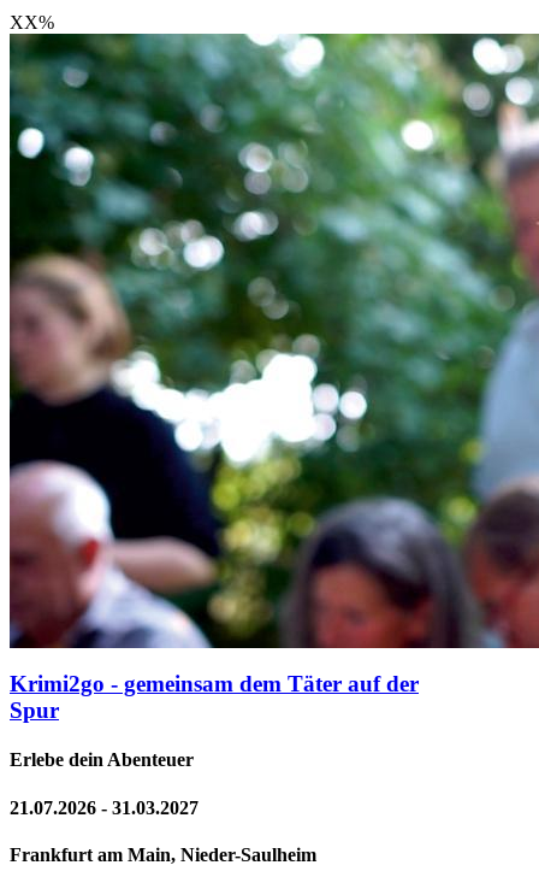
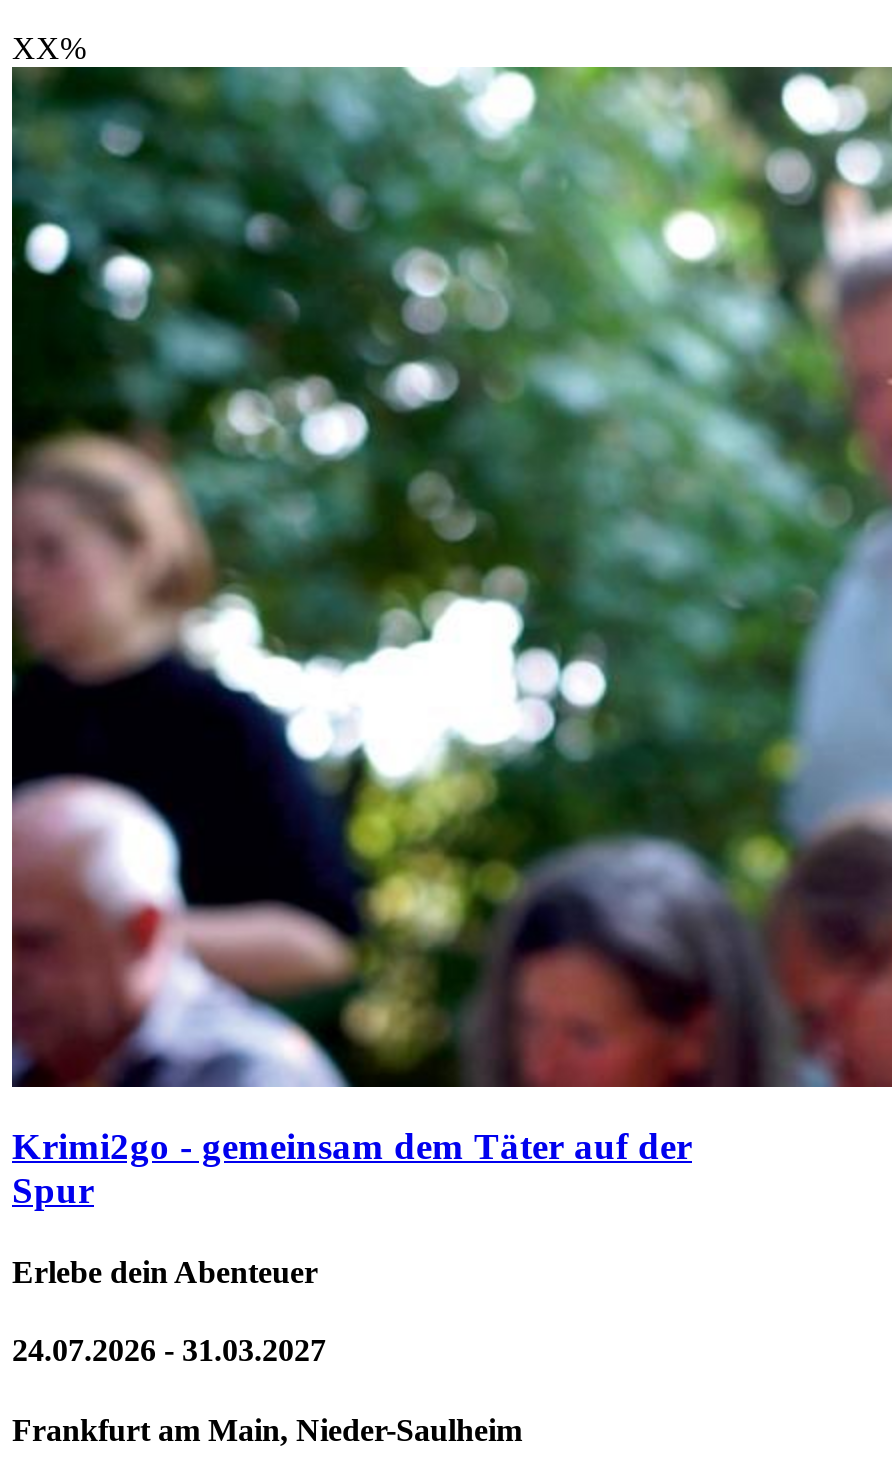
[10,797,199,818] 21.07.2026 - 31.03.2027 -> [12,1333,326,1367] 24.07.2026 - 31.03.2027

